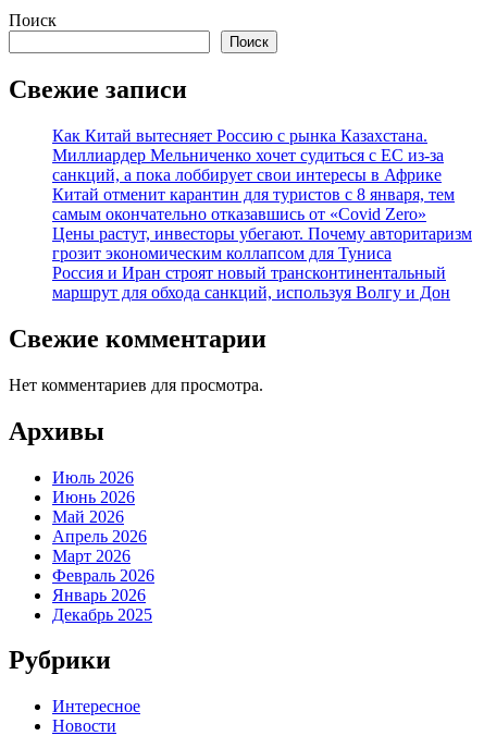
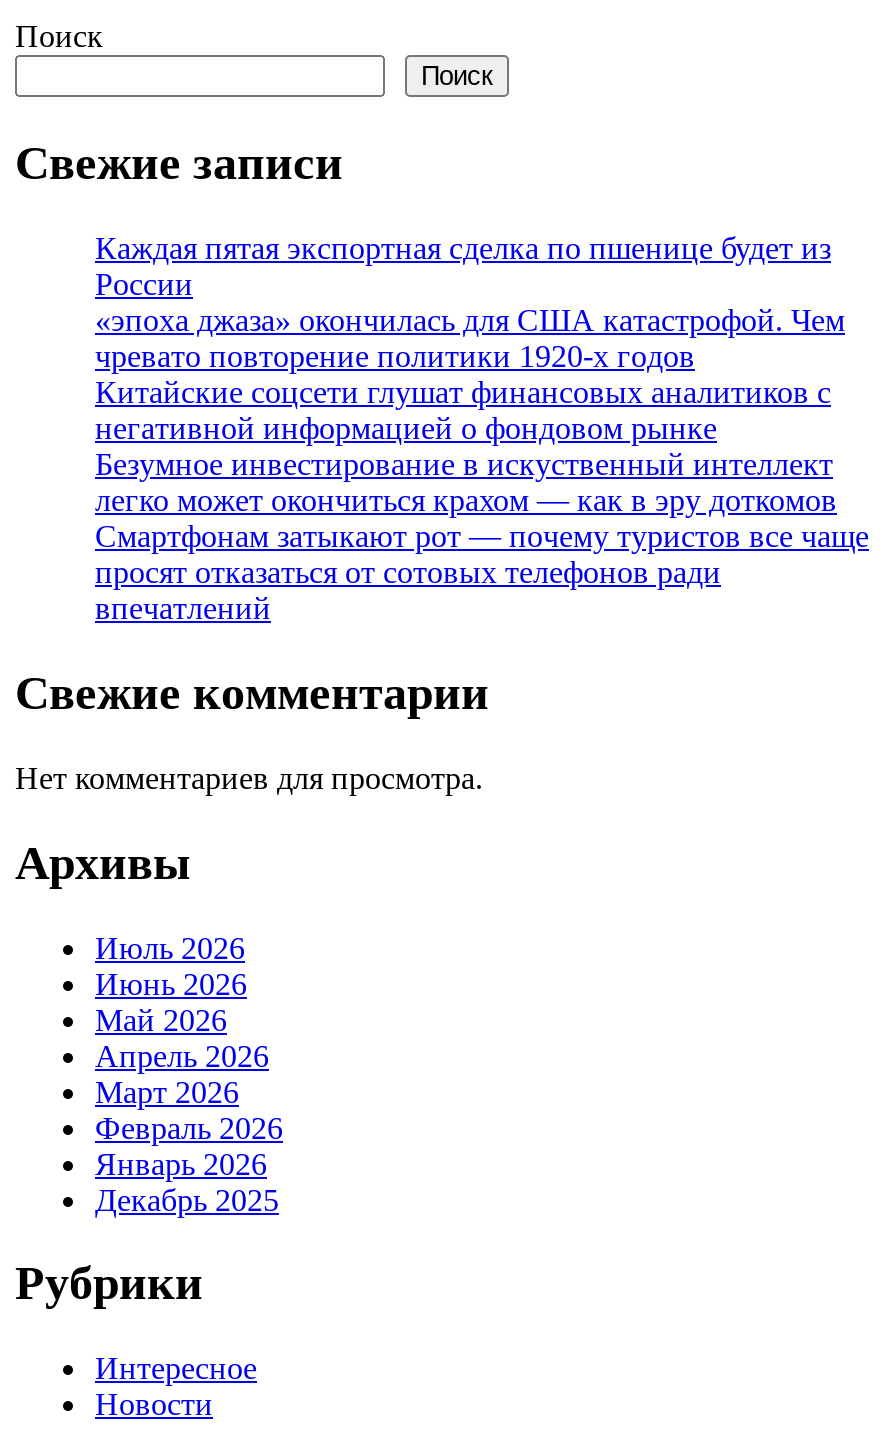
[52,126,472,301] Как Китай вытесняет Россию с рынка Казахстана. | Миллиардер Мельниченко хочет судиться с ЕС из-за | санкций, а пока лоббирует свои интересы в Африке | Китай отменит карантин для туристов с 8 января, тем | самым окончательно отказавшись от «Covid Zero» | Цены растут, инвесторы убегают. Почему авторитаризм | грозит экономическим коллапсом для Туниса | Россия и Иран строят новый трансконтинентальный | маршрут для обхода санкций, используя Волгу и Дон -> [95,231,869,625] Каждая пятая экспортная сделка по пшенице будет из | России | «эпоха джаза» окончилась для США катастрофой. Чем | чревато повторение политики 1920-х годов | Китайские соцсети глушат финансовых аналитиков с | негативной информацией о фондовом рынке | Безумное инвестирование в искуственный интеллект | легко может окончиться крахом — как в эру доткомов | Смартфонам затыкают рот — почему туристов все чаще | просят отказаться от сотовых телефонов ради | впечатлений

